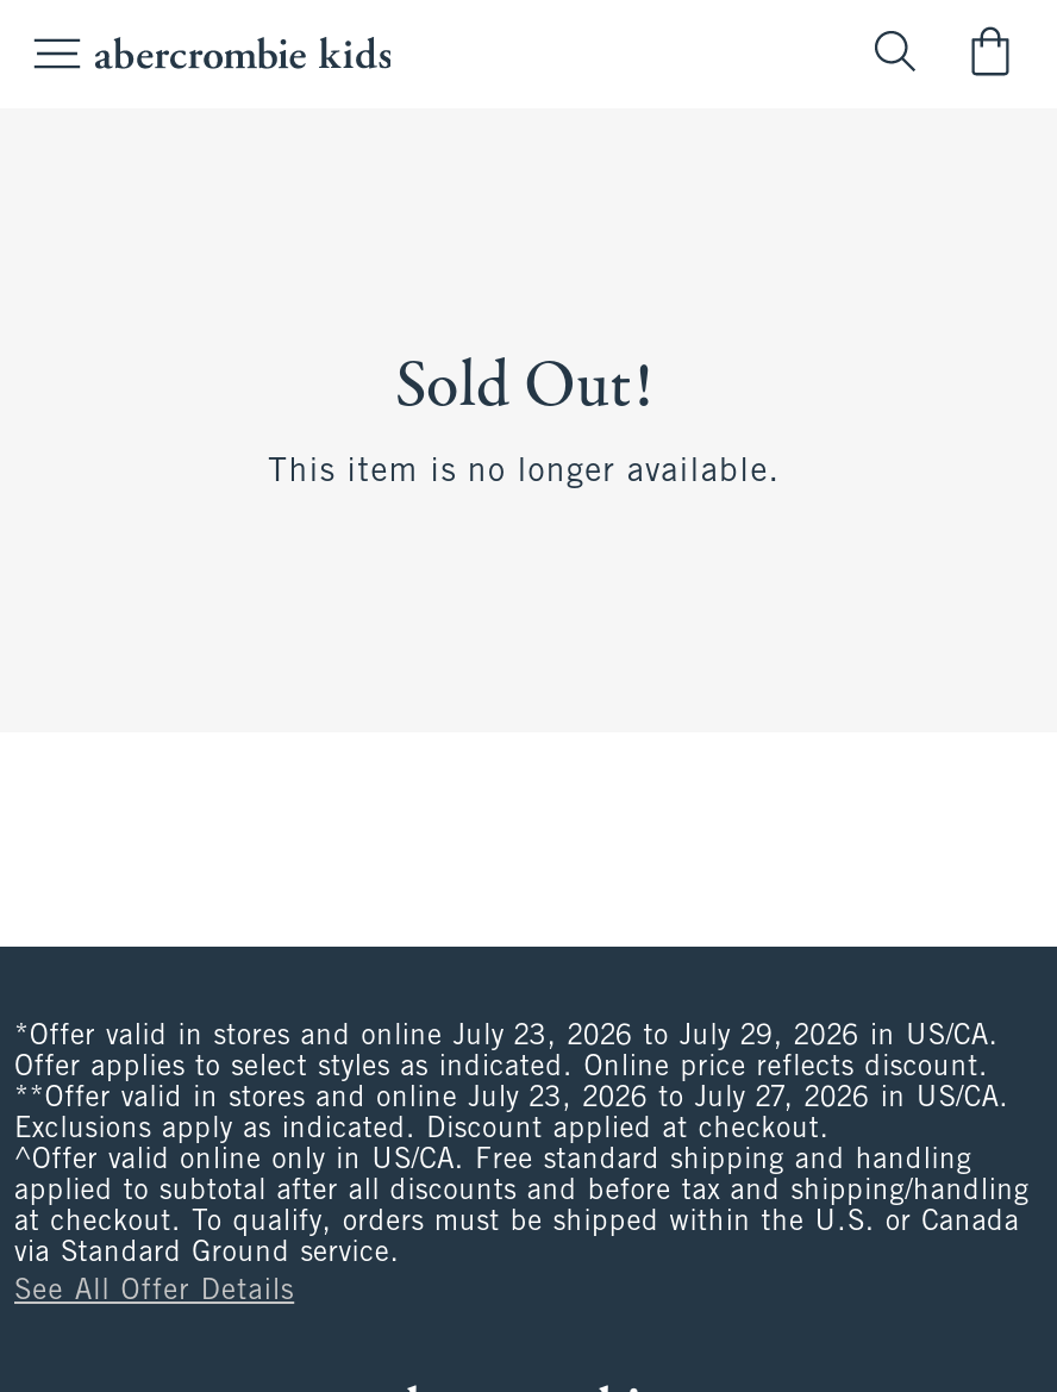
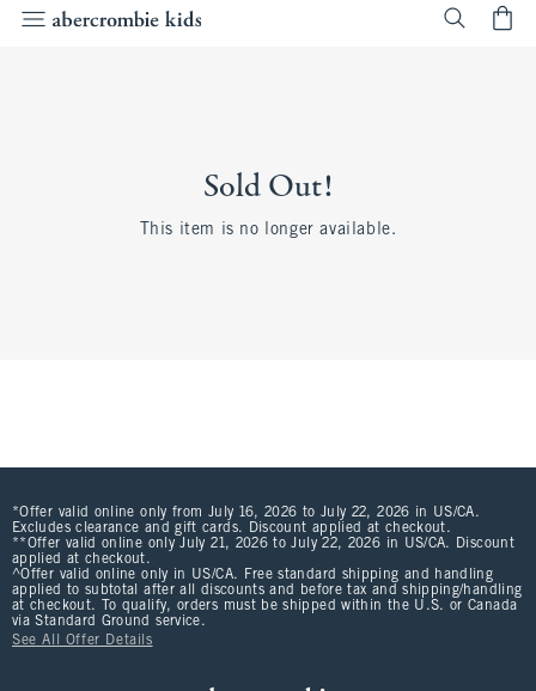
[14,1023,1009,1144] *Offer valid in stores and online July 23, 2026 to July 29, 2026 in US/CA. | Offer applies to select styles as indicated. Online price reflects discount. | **Offer valid in stores and online July 23, 2026 to July 27, 2026 in US/CA. | Exclusions apply as indicated. Discount applied at checkout. -> [12,506,514,567] *Offer valid online only from July 16, 2026 to July 22, 2026 in US/CA. | Excludes clearance and gift cards. Discount applied at checkout. | **Offer valid online only July 21, 2026 to July 22, 2026 in US/CA. Discount | applied at checkout.

